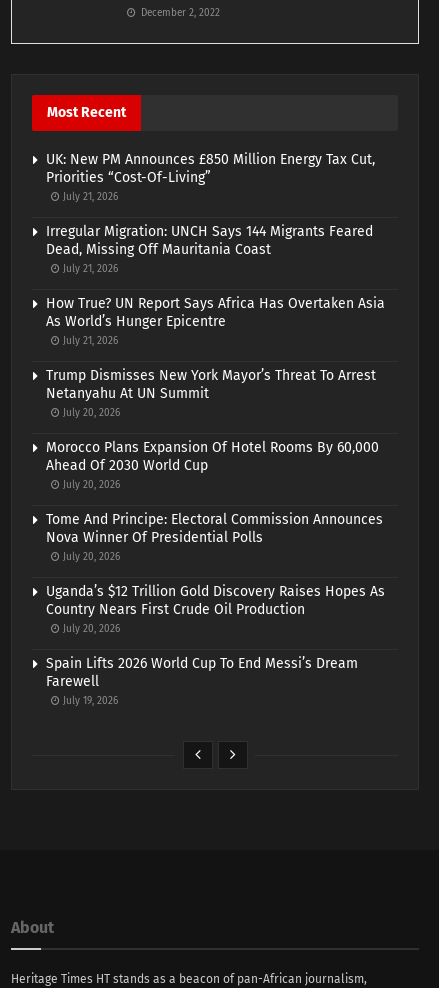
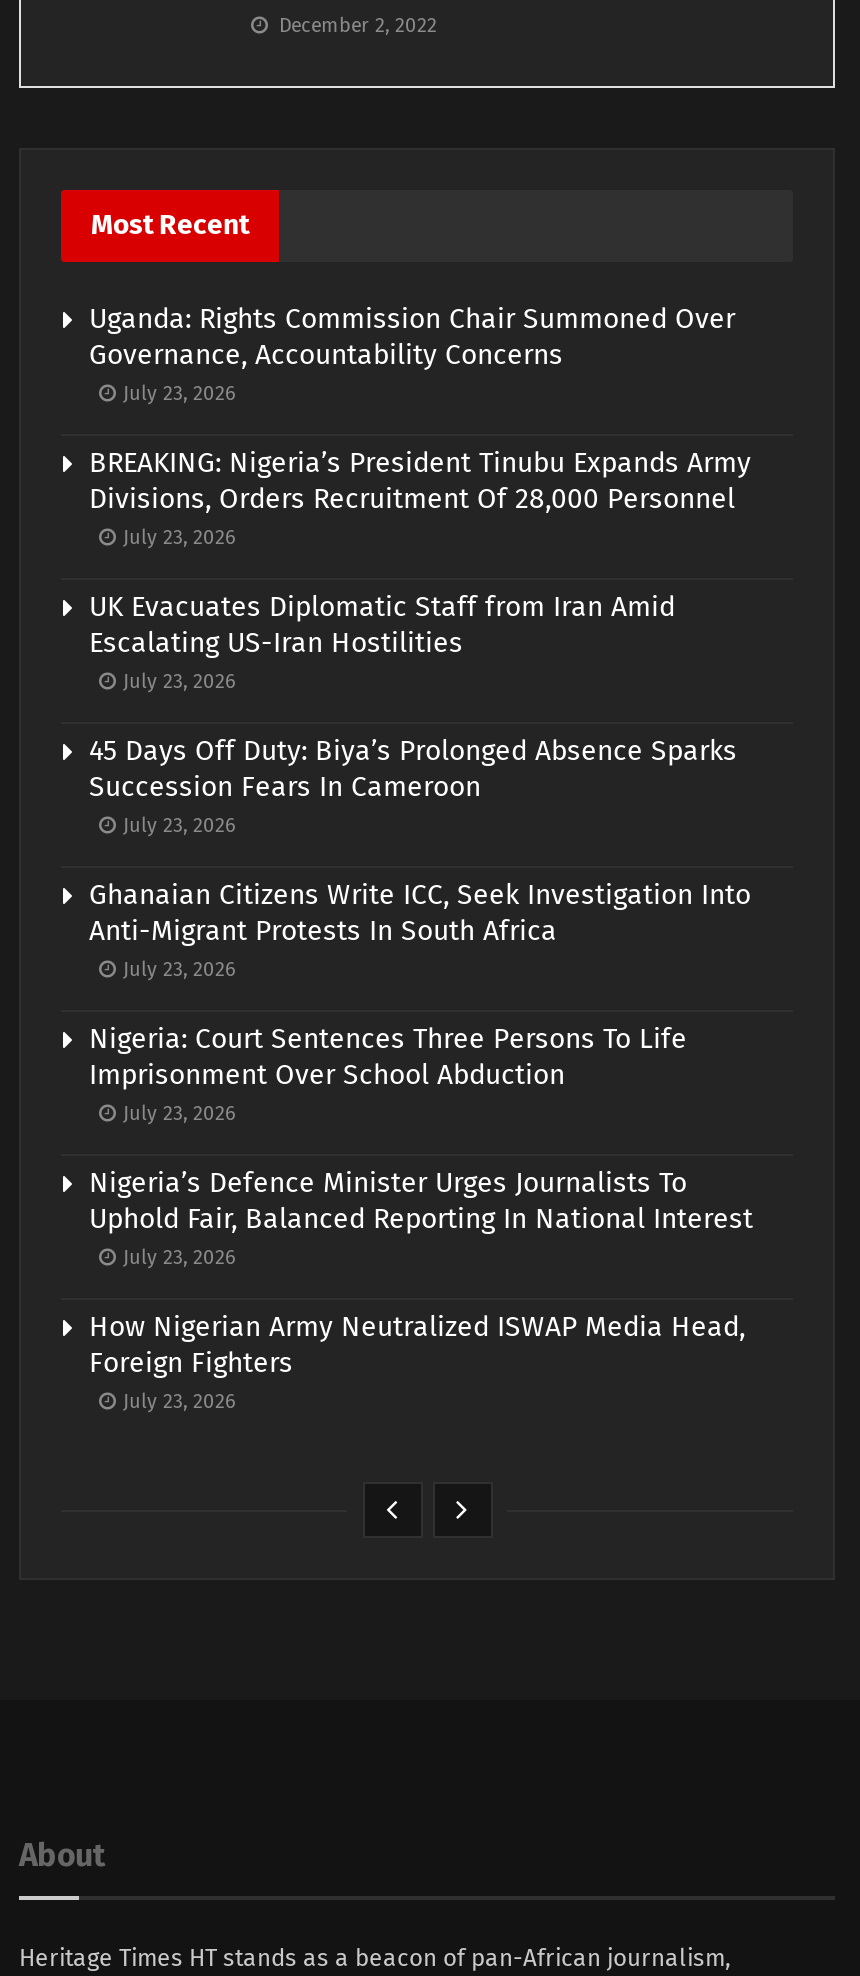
[46,151,375,203] UK: New PM Announces £850 Million Energy Tax Cut, | Priorities “Cost-Of-Living” | July 21, 2026 -> [89,301,735,405] Uganda: Rights Commission Chair Summoned Over | Governance, Accountability Concerns | July 23, 2026
[46,223,373,275] Irregular Migration: UNCH Says 144 Migrants Feared | Dead, Missing Off Mauritania Coast | July 21, 2026 -> [89,445,751,549] BREAKING: Nigeria’s President Tinubu Expands Army | Divisions, Orders Recruitment Of 28,000 Personnel | July 23, 2026
[46,295,385,347] How True? UN Report Says Africa Has Overtaken Asia | As World’s Hunger Epicentre | July 21, 2026 -> [89,589,675,693] UK Evacuates Diplomatic Staff from Iran Amid | Escalating US-Iran Hostilities | July 23, 2026
[46,367,376,419] Trump Dismisses New York Mayor’s Threat To Arrest | Netanyahu At UN Summit | July 20, 2026 -> [89,733,737,837] 45 Days Off Duty: Biya’s Prolonged Absence Sparks | Succession Fears In Cameroon | July 23, 2026
[46,439,379,491] Morocco Plans Expansion Of Hotel Rooms By 60,000 | Ahead Of 2030 World Cup | July 20, 2026 -> [89,877,751,981] Ghanaian Citizens Write ICC, Seek Investigation Into | Anti-Migrant Protests In South Africa | July 23, 2026
[46,511,383,563] Tome And Principe: Electoral Commission Announces | Nova Winner Of Presidential Polls | July 20, 2026 -> [89,1021,687,1125] Nigeria: Court Sentences Three Persons To Life | Imprisonment Over School Abduction | July 23, 2026
[46,583,385,635] Uganda’s $12 Trillion Gold Discovery Raises Hopes As | Country Nears First Crude Oil Production | July 20, 2026 -> [89,1165,753,1269] Nigeria’s Defence Minister Urges Journalists To | Uphold Fair, Balanced Reporting In National Interest | July 23, 2026
[46,655,358,707] Spain Lifts 2026 World Cup To End Messi’s Dream | Farewell | July 19, 2026 -> [89,1309,745,1413] How Nigerian Army Neutralized ISWAP Media Head, | Foreign Fighters | July 23, 2026

